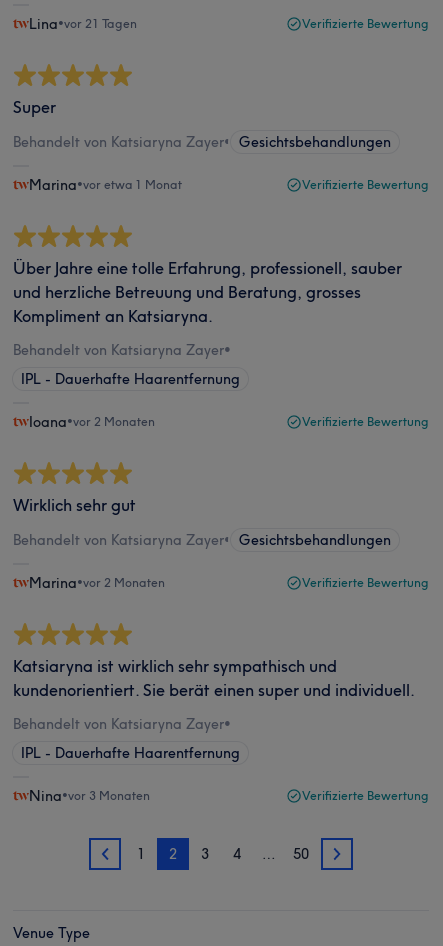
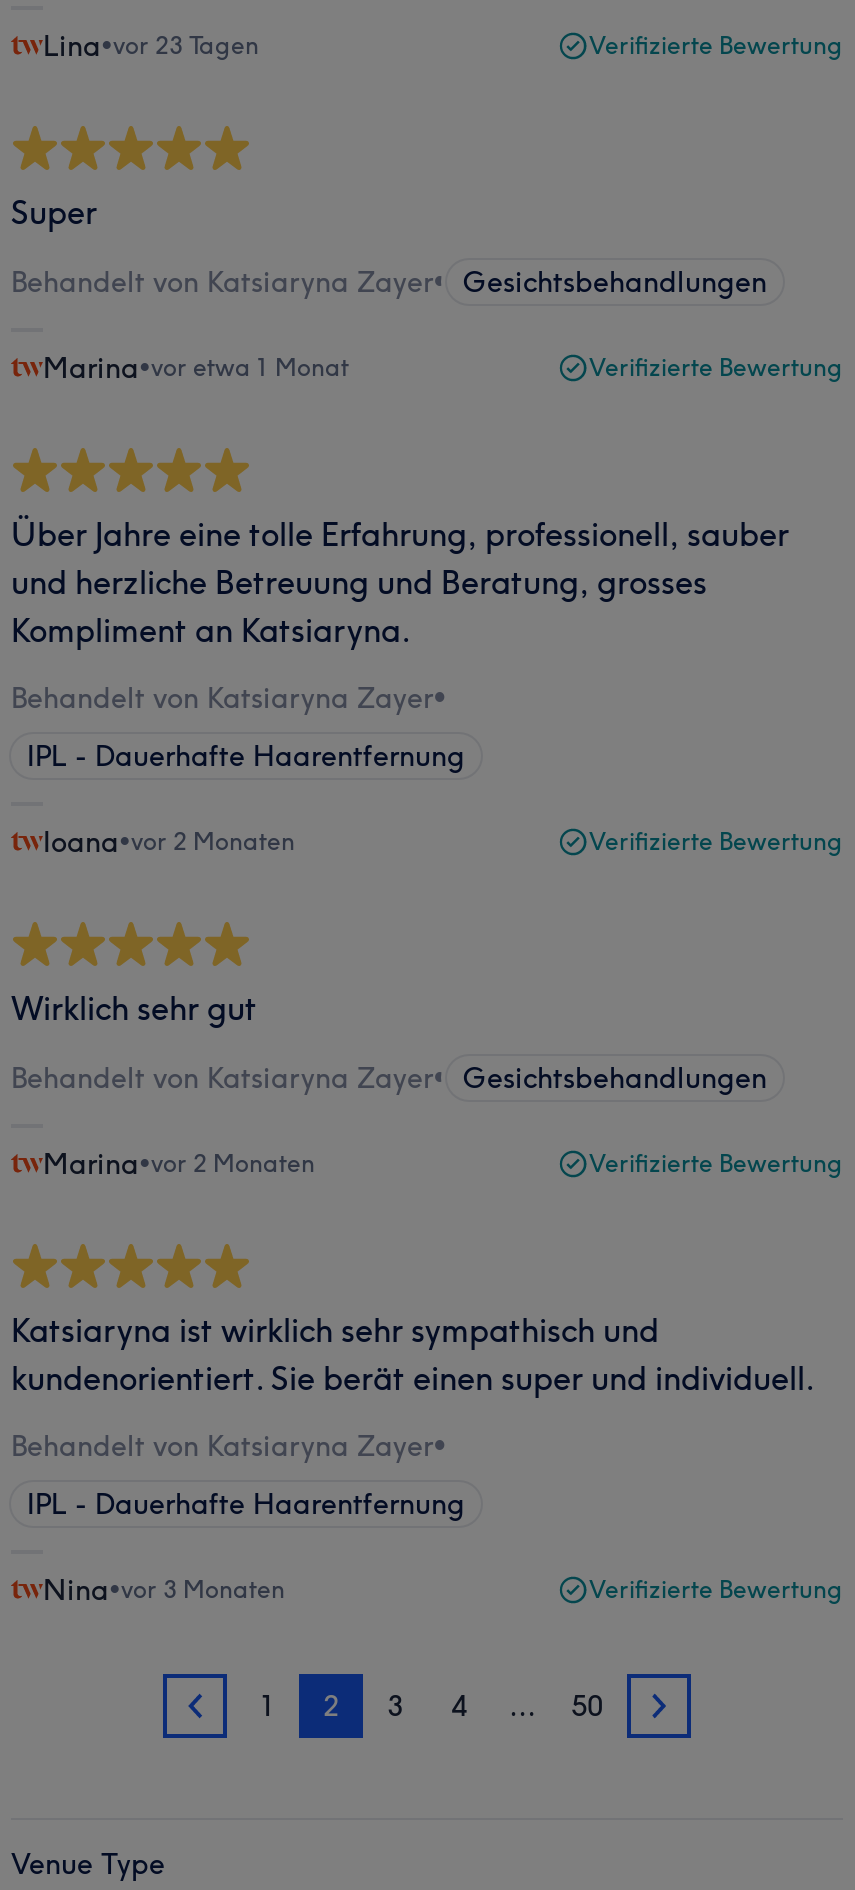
[29,15,137,33] Lina•vor 21 Tagen -> [43,28,259,64] Lina•vor 23 Tagen

